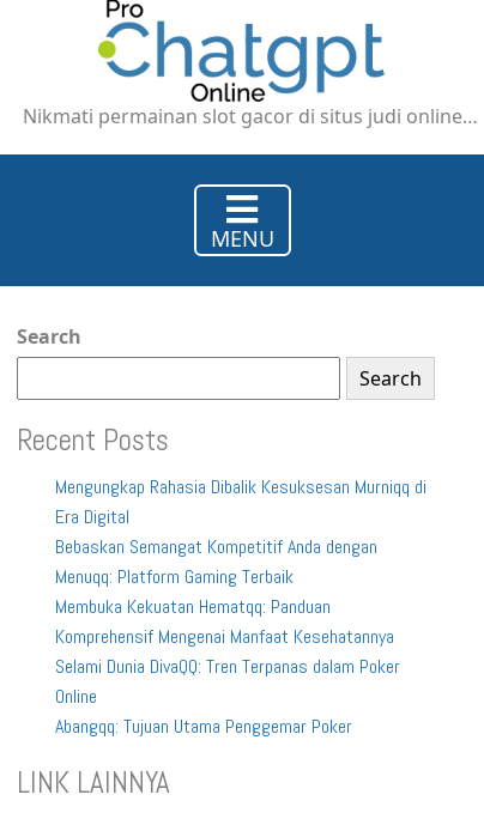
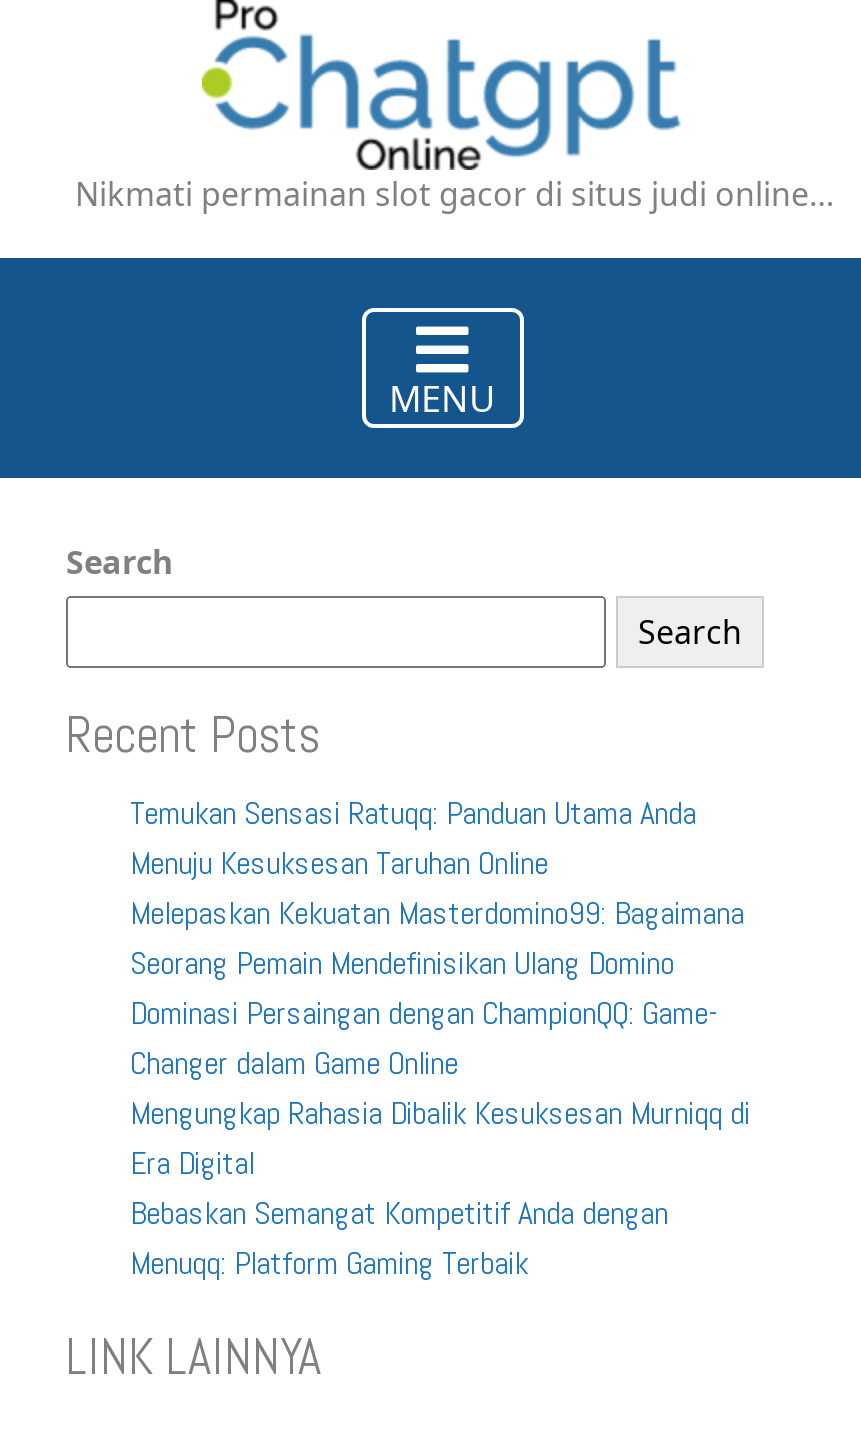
none -> [130,792,744,1084] Temukan Sensasi Ratuqq: Panduan Utama Anda | Menuju Kesuksesan Taruhan Online | Melepaskan Kekuatan Masterdomino99: Bagaimana | Seorang Pemain Mendefinisikan Ulang Domino | Dominasi Persaingan dengan ChampionQQ: Game- | Changer dalam Game Online
moved [55,474,426,589] -> [130,1092,750,1284]: Mengungkap Rahasia Dibalik Kesuksesan Murniqq di | Era Digital | Bebaskan Semangat Kompetitif Anda dengan | Menuqq: Platform Gaming Terbaik
[55,594,400,739] Membuka Kekuatan Hematqq: Panduan | Komprehensif Mengenai Manfaat Kesehatannya | Selami Dunia DivaQQ: Tren Terpanas dalam Poker | Online | Abangqq: Tujuan Utama Penggemar Poker -> none

